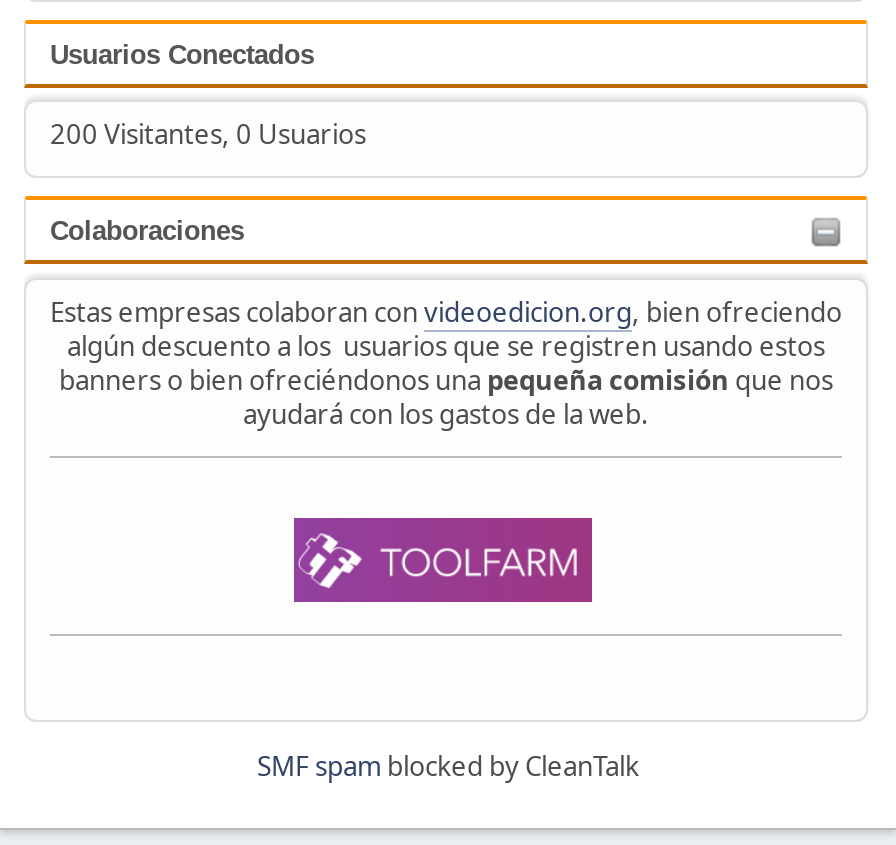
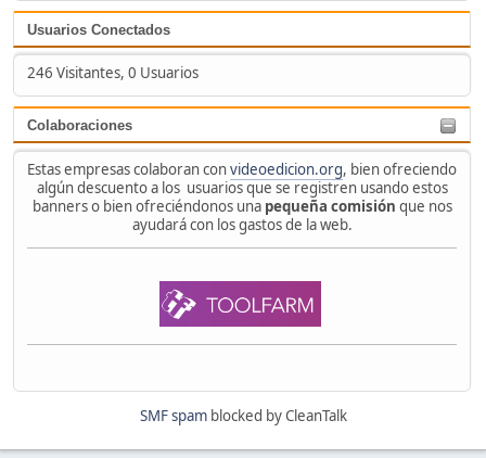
[50,117,366,153] 200 Visitantes, 0 Usuarios -> [27,63,199,83] 246 Visitantes, 0 Usuarios

